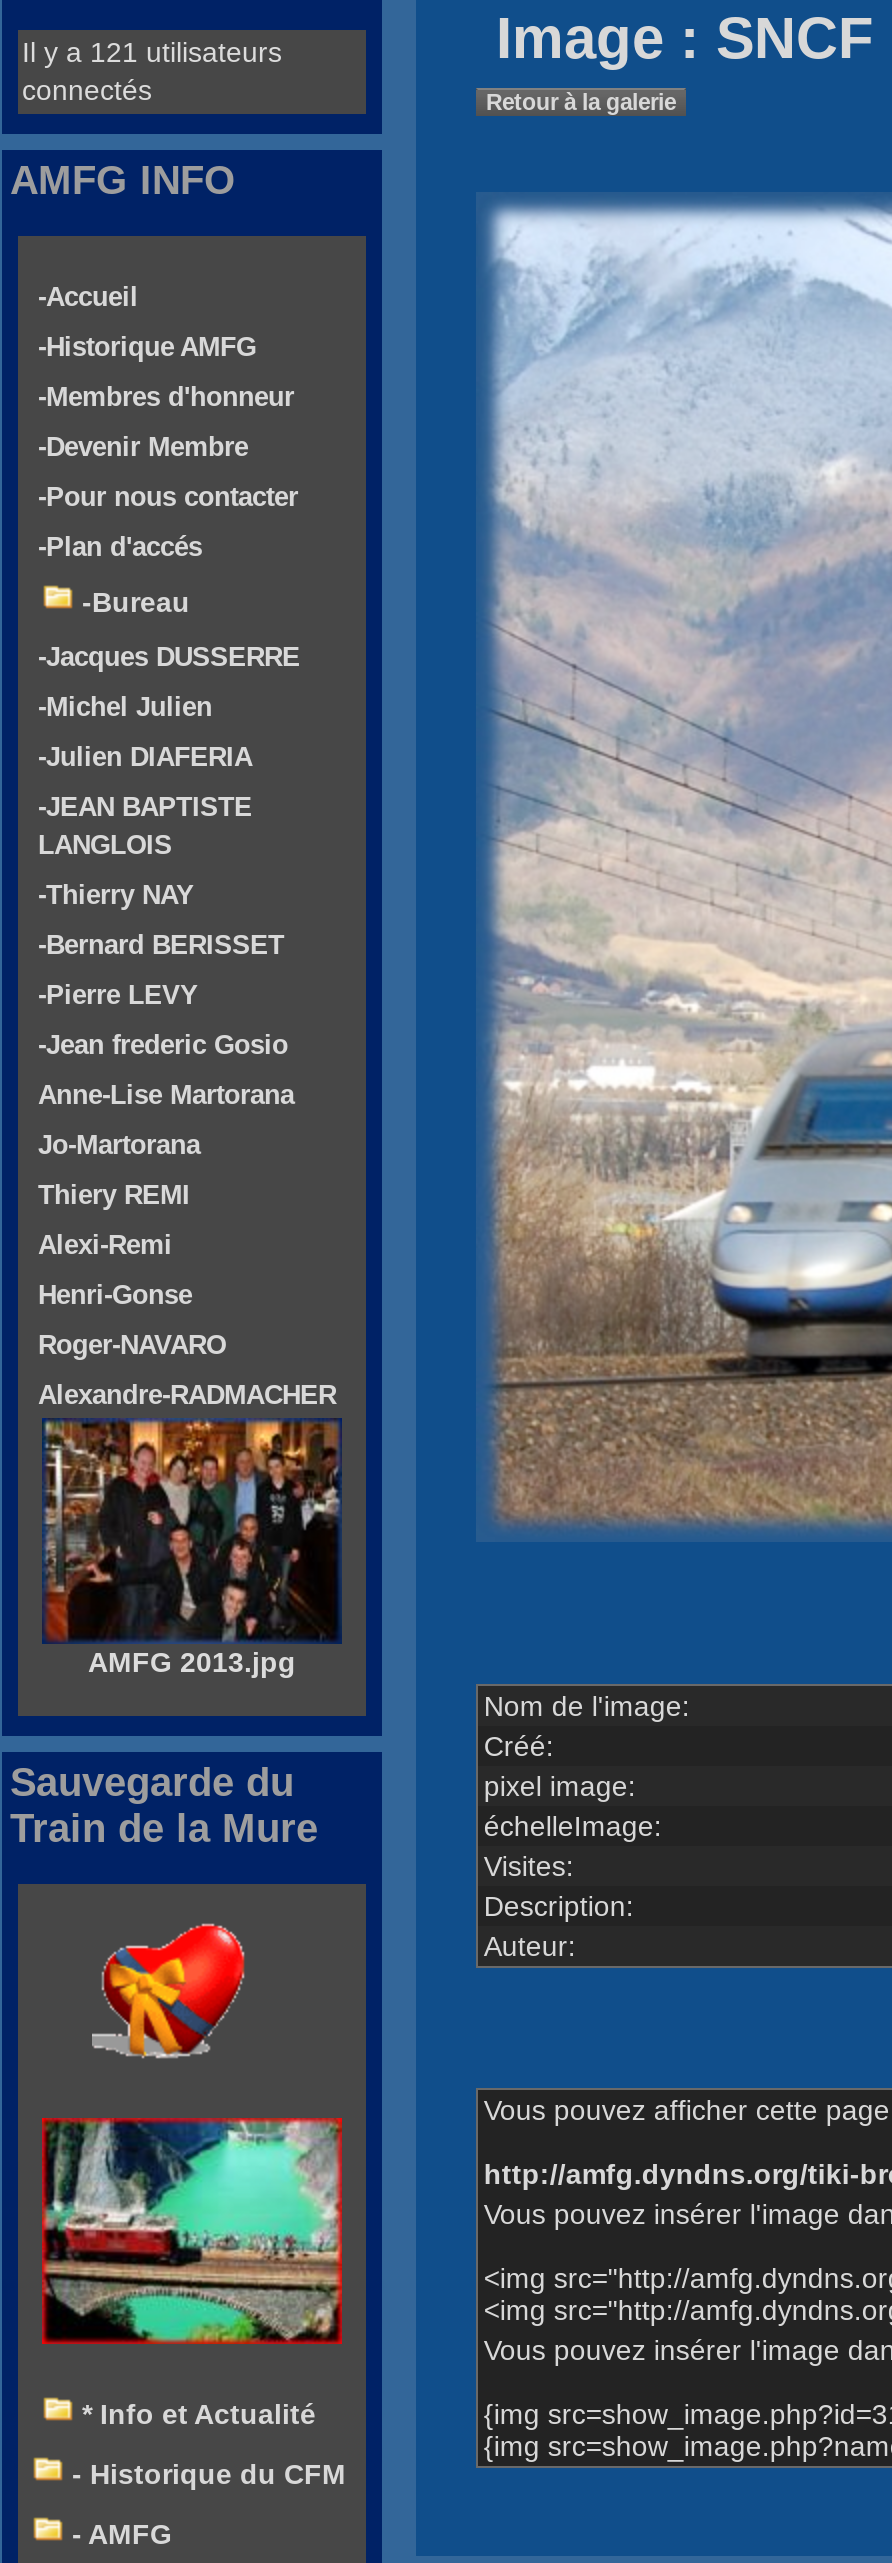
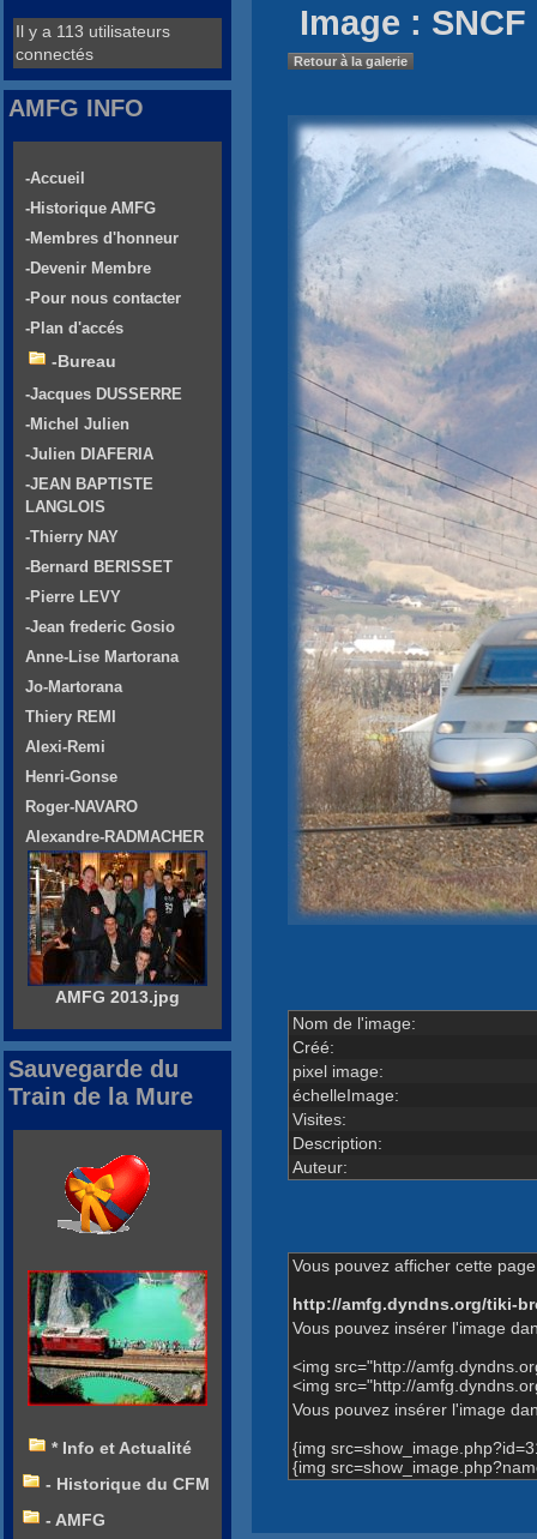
[22,37,282,69] Il y a 121 utilisateurs -> [16,22,170,41] Il y a 113 utilisateurs

